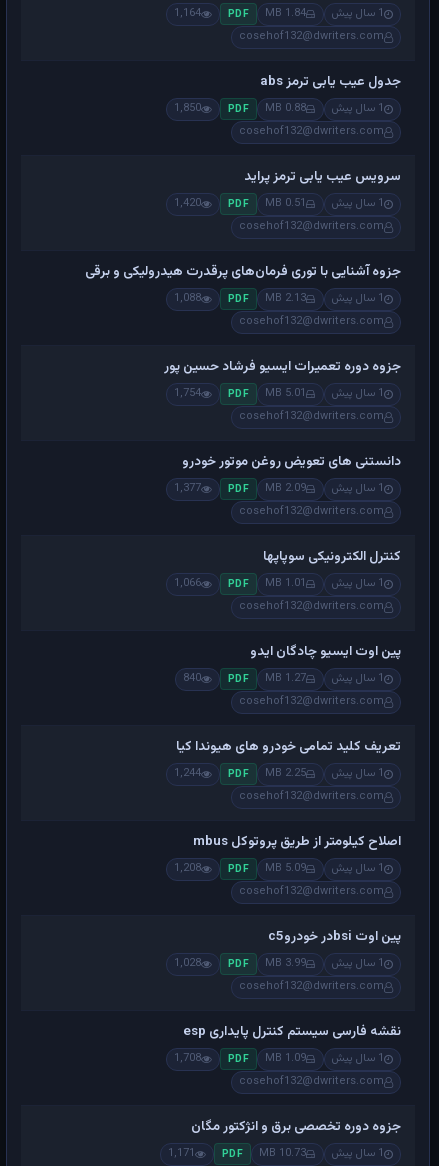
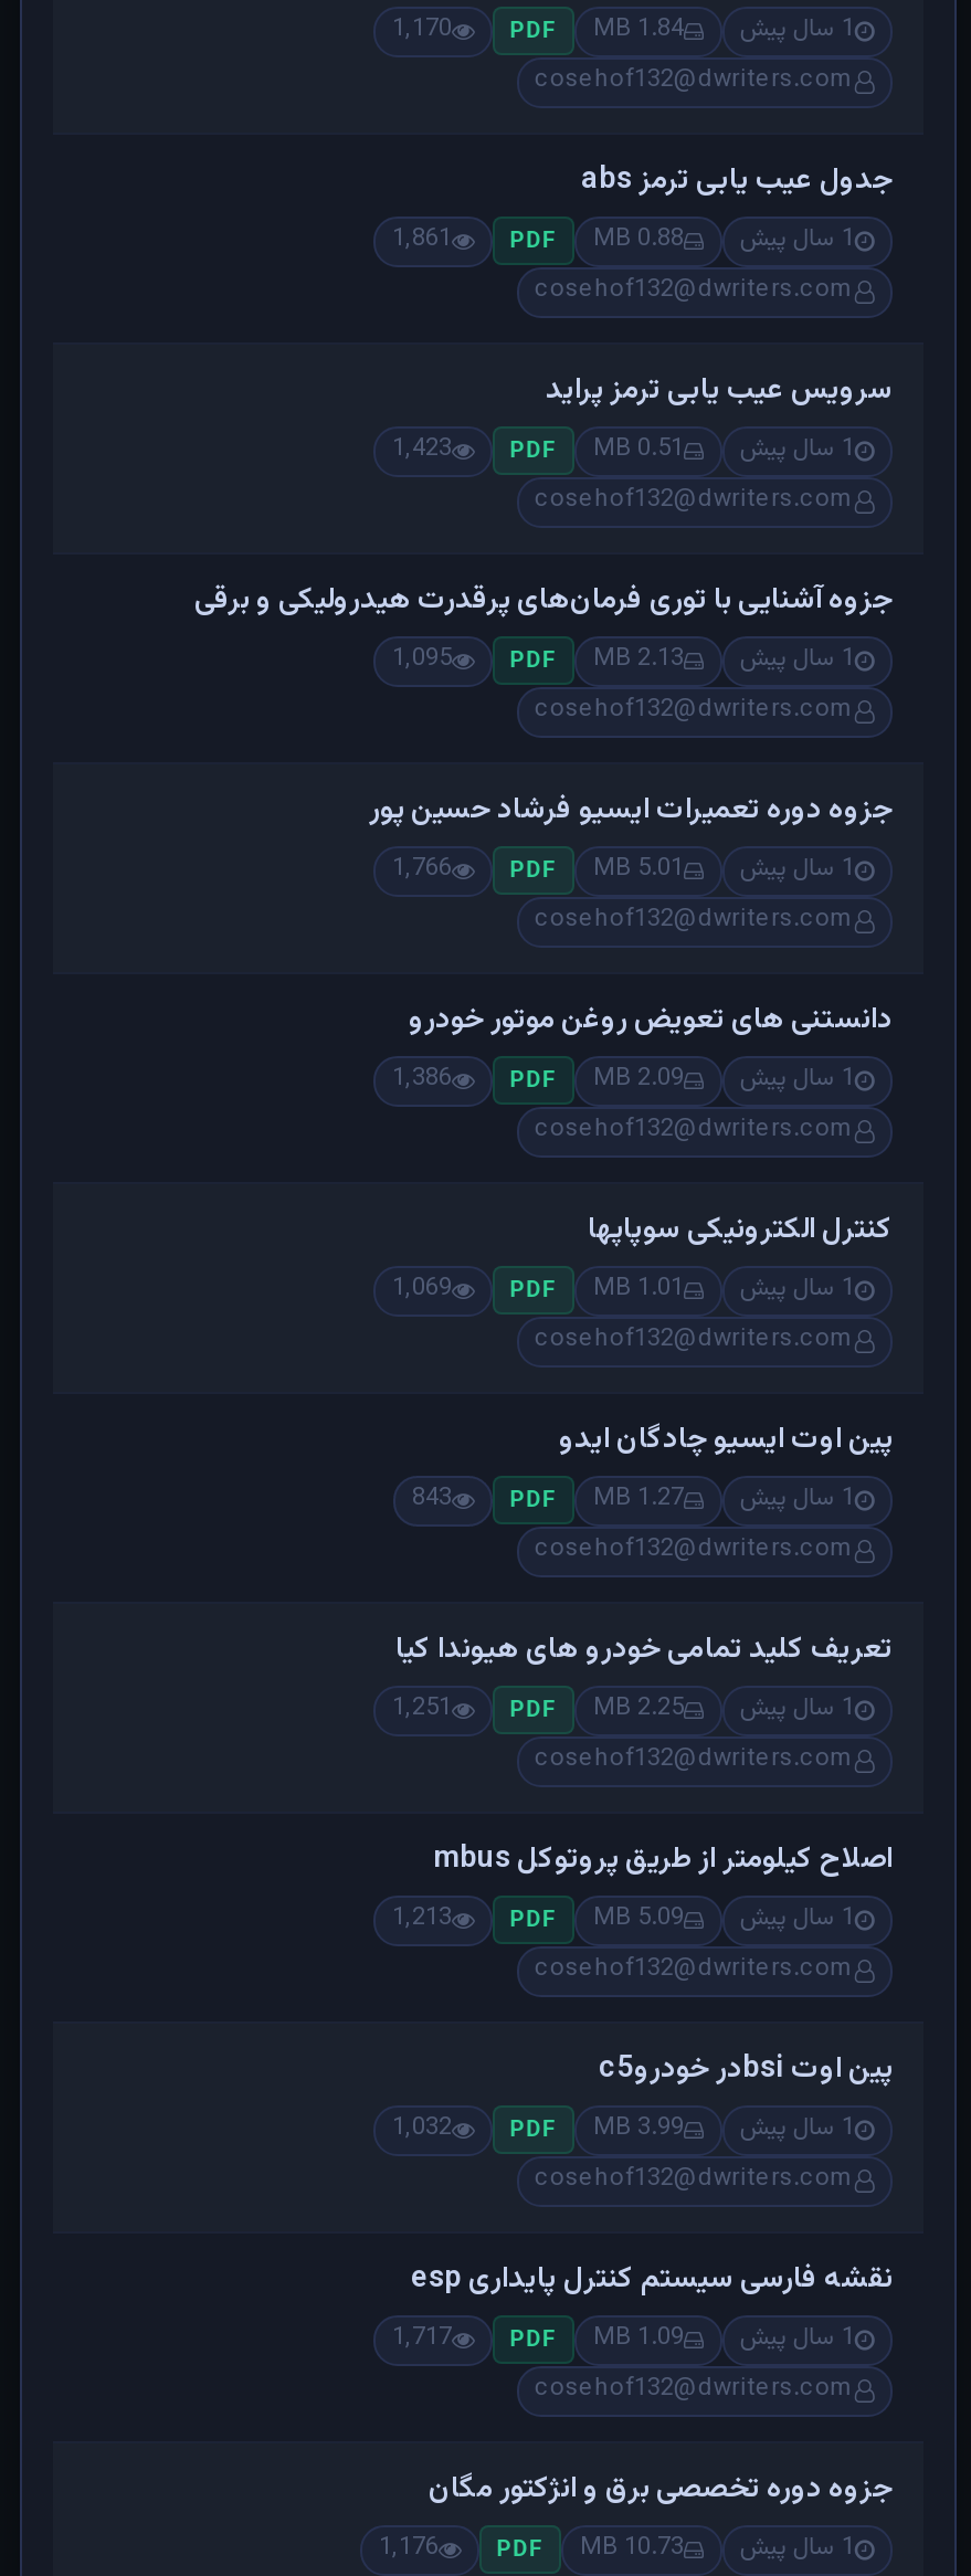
[174,5,249,23] 1,164 PDF -> [392,11,557,50] 1,170 PDF
[174,100,249,118] 1,850 PDF -> [392,221,557,260] 1,861 PDF
[174,195,249,213] 1,420 PDF -> [392,431,557,470] 1,423 PDF
[174,290,249,308] 1,088 PDF -> [392,641,557,680] 1,095 PDF
[174,385,249,403] 1,754 PDF -> [392,851,557,890] 1,766 PDF
[174,480,249,498] 1,377 PDF -> [392,1061,557,1100] 1,386 PDF
[174,575,249,593] 1,066 PDF -> [392,1271,557,1309] 1,069 PDF
[183,670,249,688] 840 PDF -> [412,1481,557,1519] 843 PDF
[174,765,249,783] 1,244 PDF -> [392,1691,557,1729] 1,251 PDF
[174,860,249,878] 1,208 PDF -> [392,1900,557,1939] 1,213 PDF
[174,955,249,973] 1,028 PDF -> [392,2110,557,2149] 1,032 PDF
[174,1050,249,1068] 1,708 PDF -> [392,2320,557,2359] 1,717 PDF
[168,1145,243,1163] 1,171 PDF -> [379,2530,544,2569] 1,176 PDF

